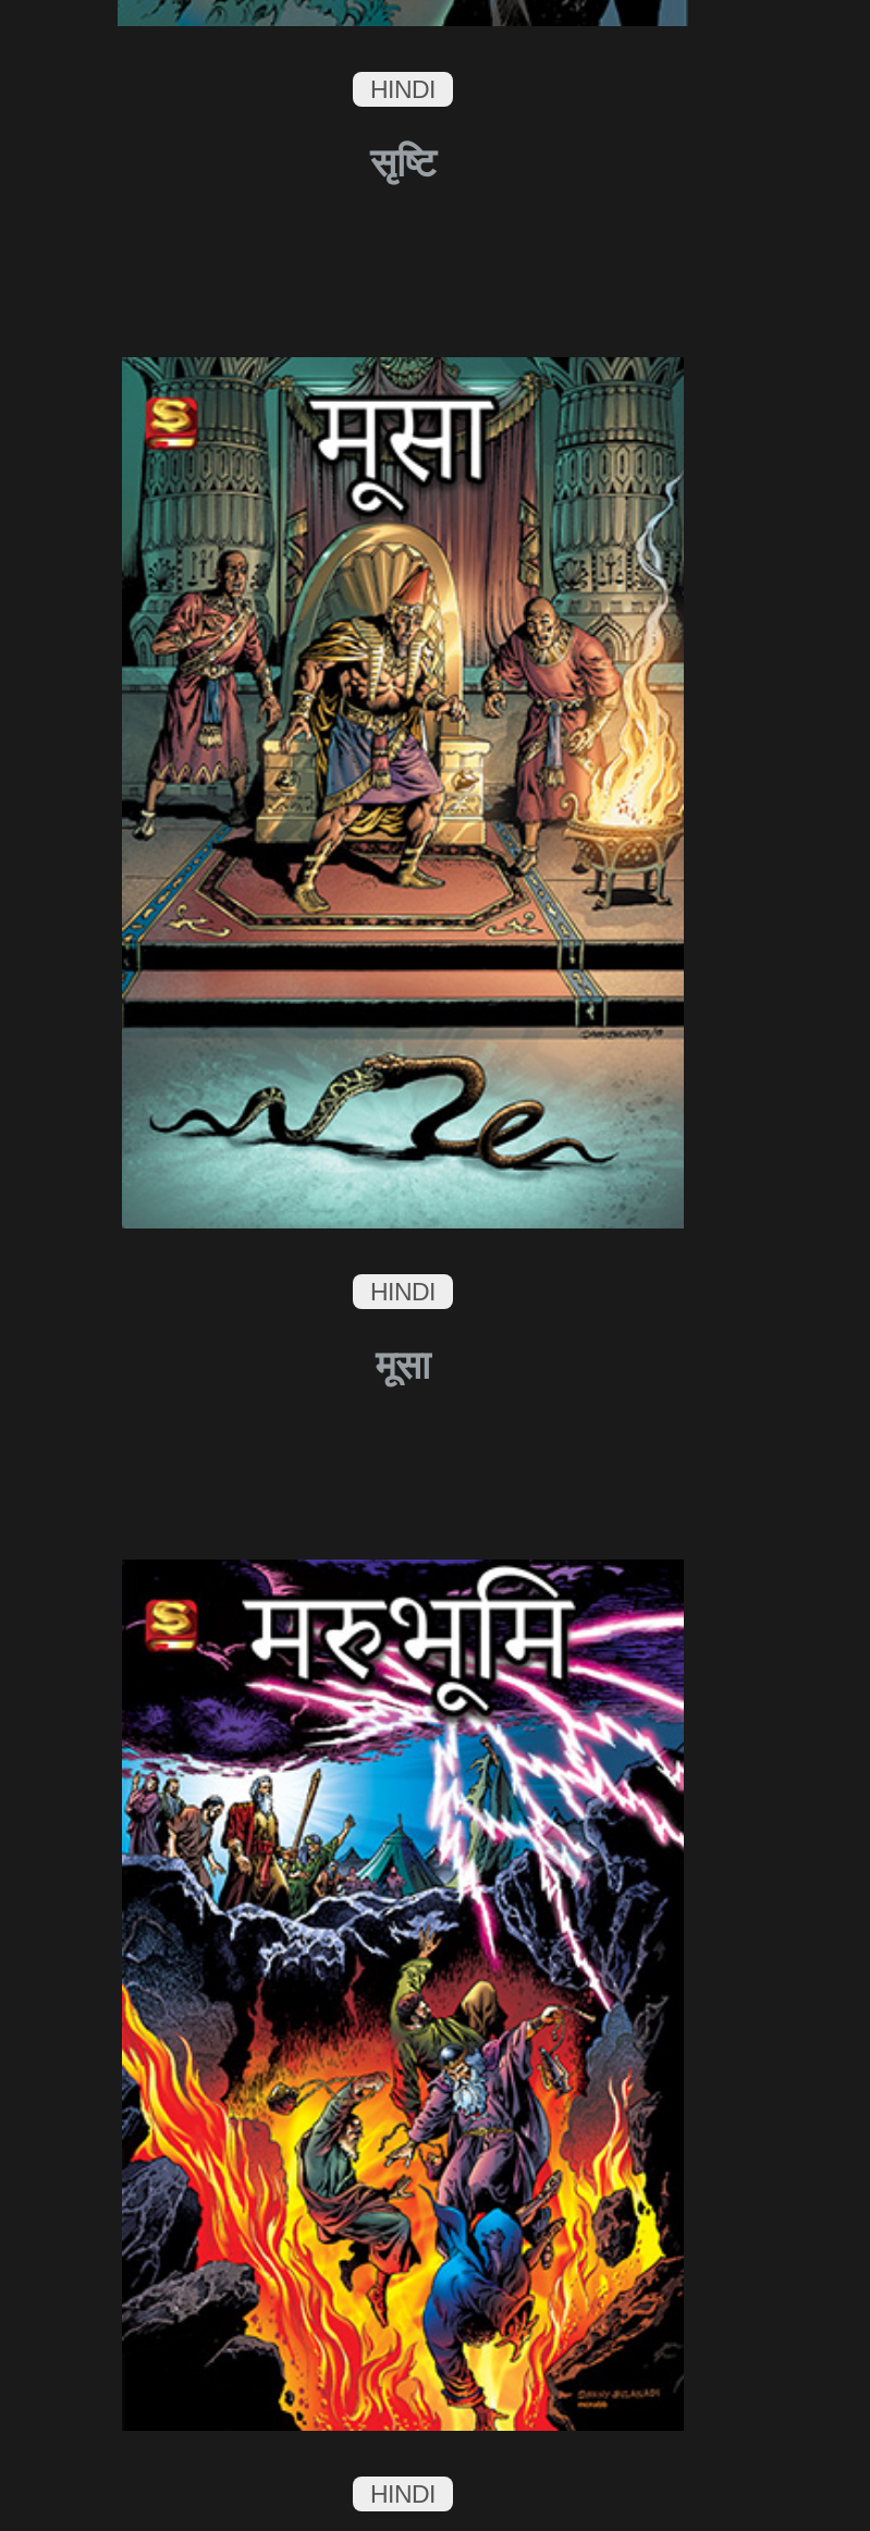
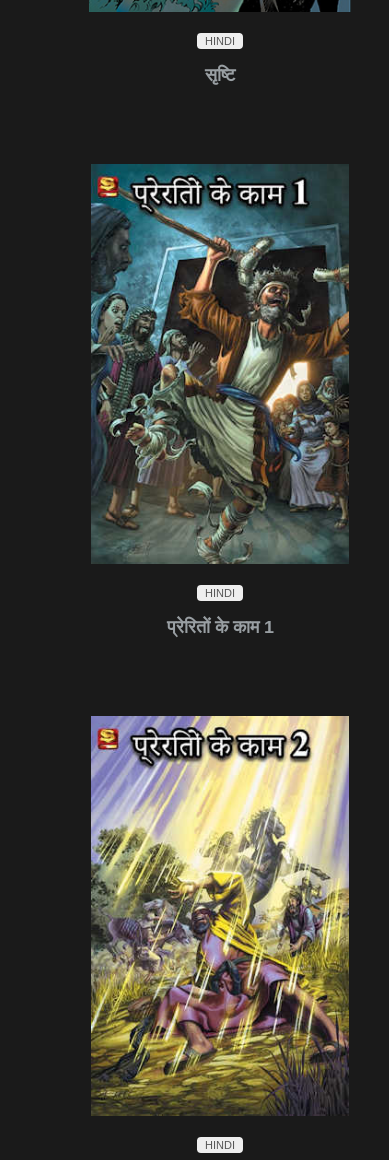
[122,357,686,1228] [image] -> [91,164,350,564] [image]
[376,1343,430,1387] मूसा -> [166,617,273,637] प्रेरितों के काम 1
[120,1557,686,2433] [image] -> [90,715,350,1116] [image]

